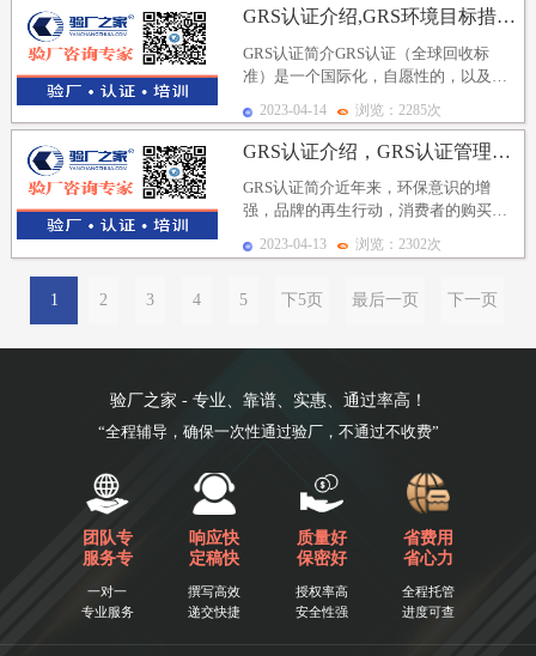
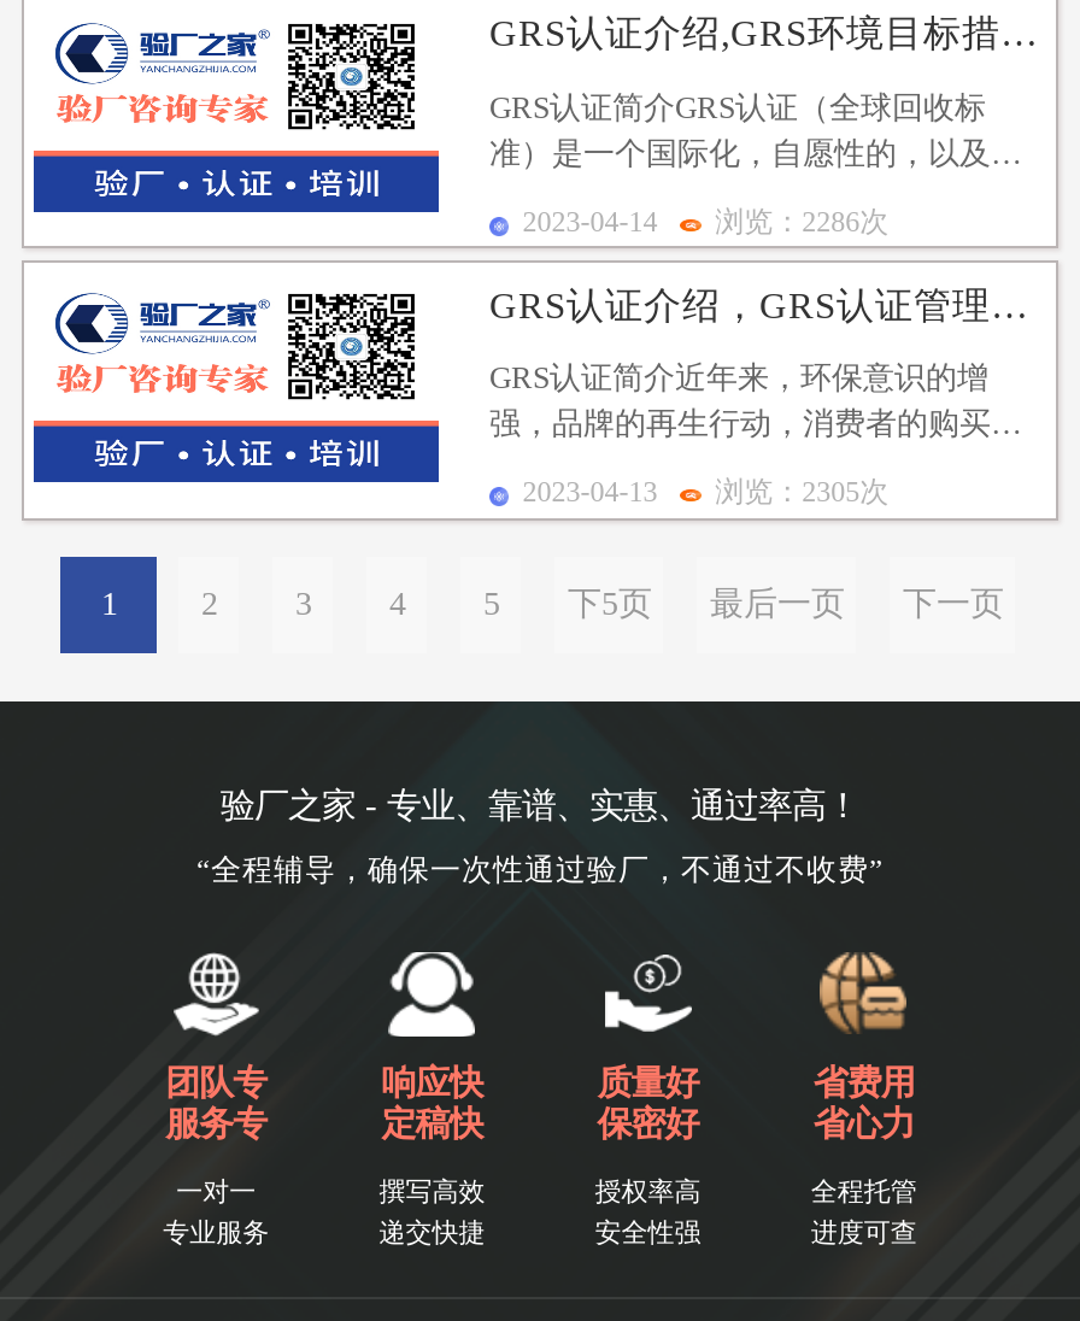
[259,102,441,119] 2023-04-14 浏览：2285次 -> [523,205,889,239] 2023-04-14 浏览：2286次
[259,236,441,253] 2023-04-13 浏览：2302次 -> [523,476,889,510] 2023-04-13 浏览：2305次

